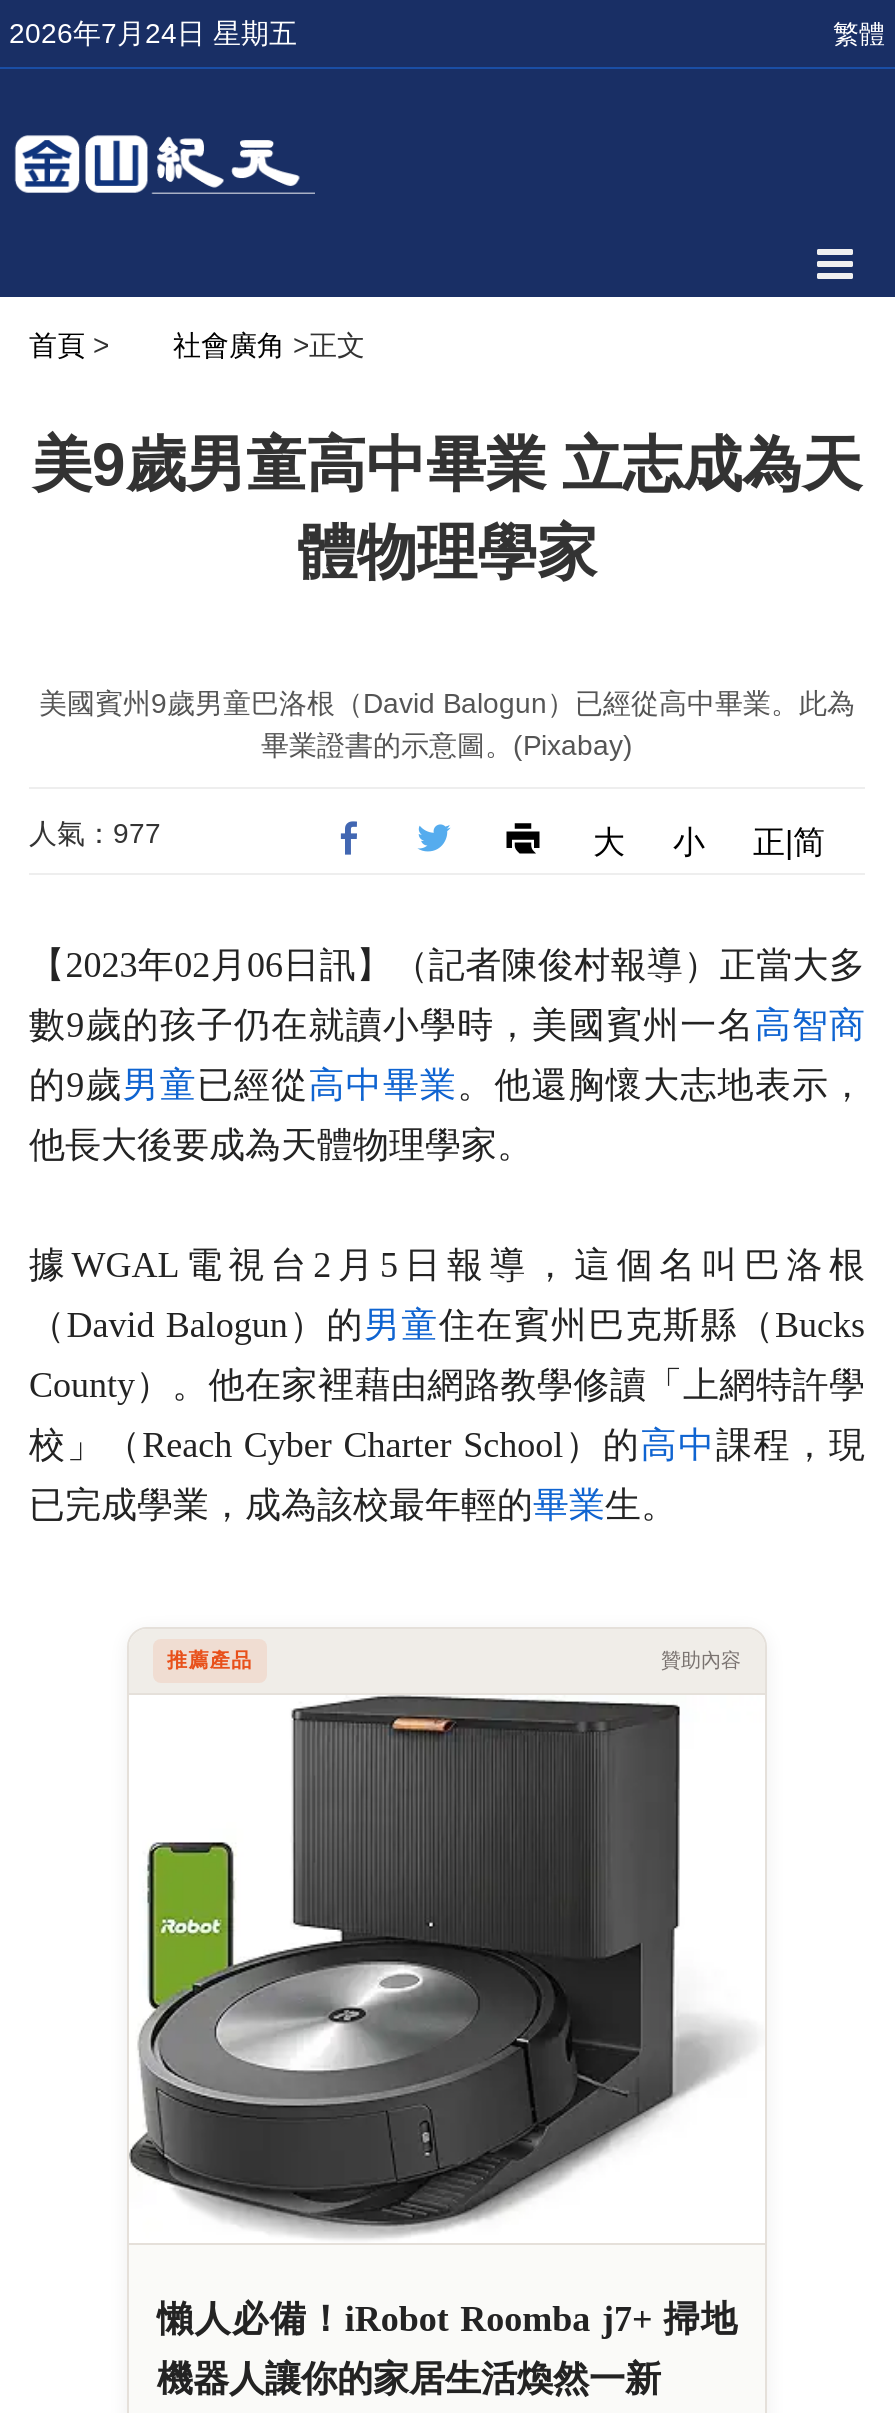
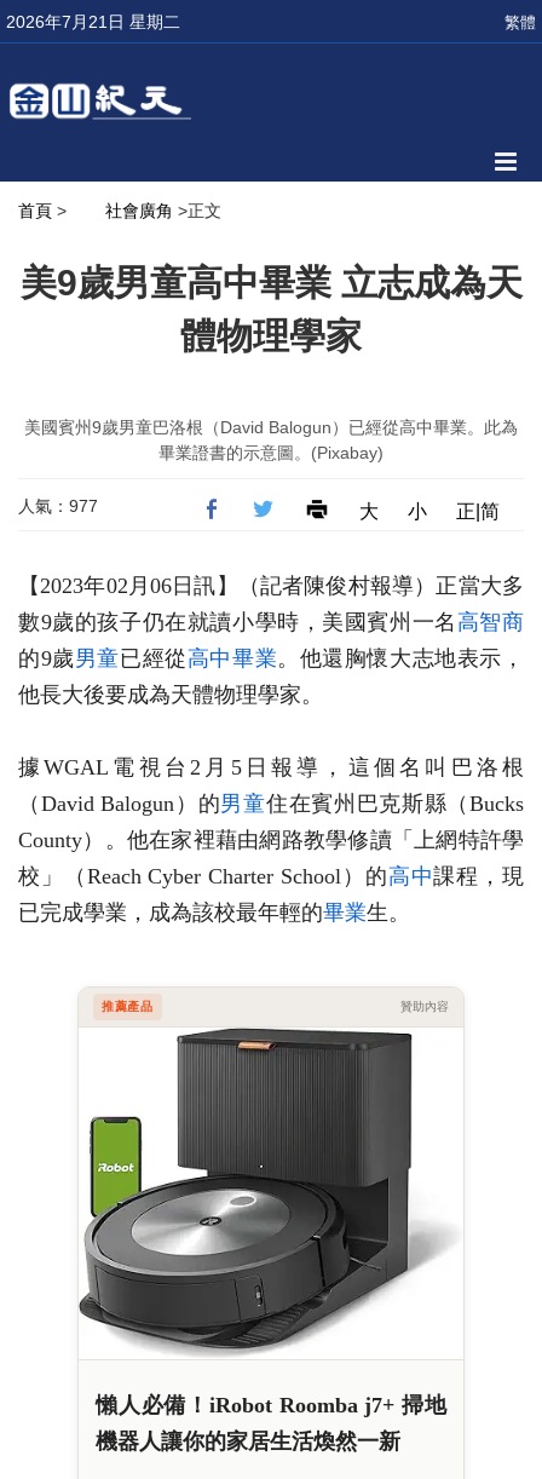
[9,17,297,49] 2026年7月24日 星期五 -> [6,12,180,31] 2026年7月21日 星期二

